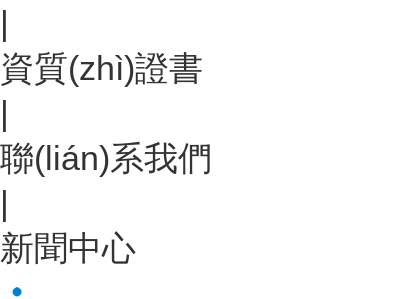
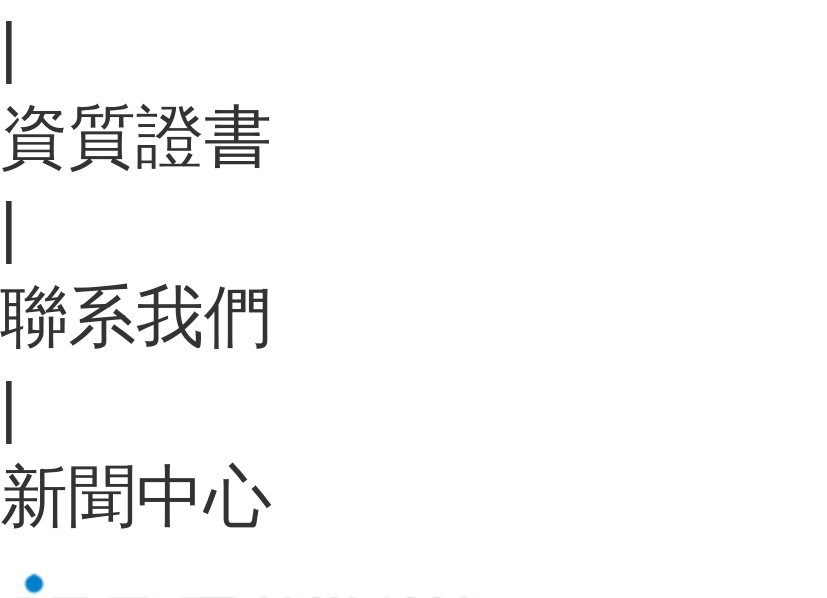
[0,49,203,87] 資質(zhì)證書 -> [0,98,272,174] 資質證書
[0,139,212,177] 聯(lián)系我們 -> [0,278,272,354] 聯系我們

